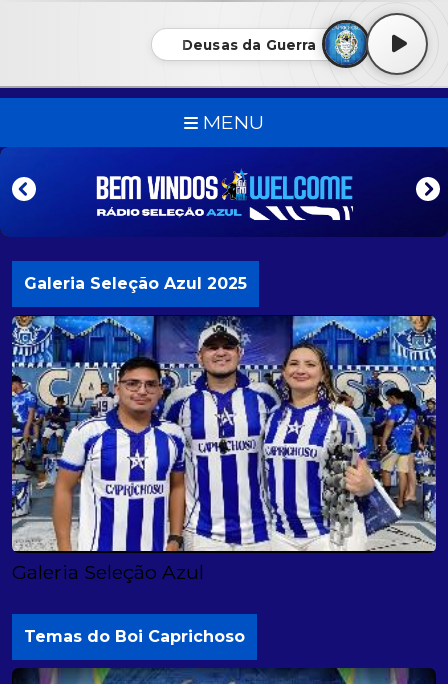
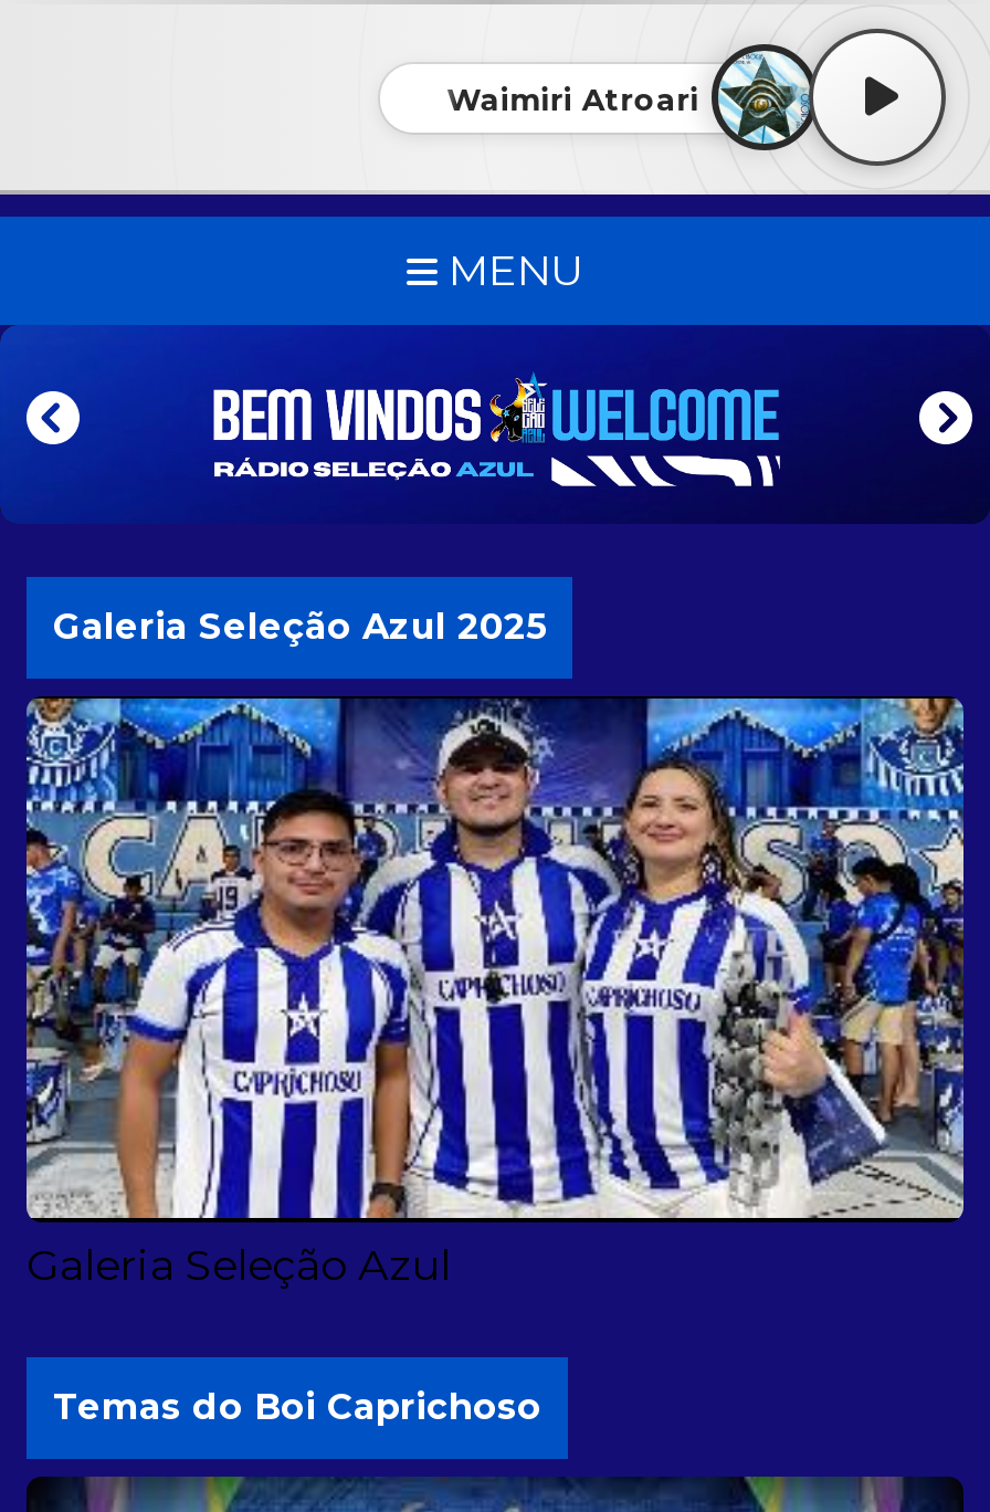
[182,23,367,65] [image] | Deusas da Guerra -> [447,49,809,144] [image] | Waimiri Atroari

